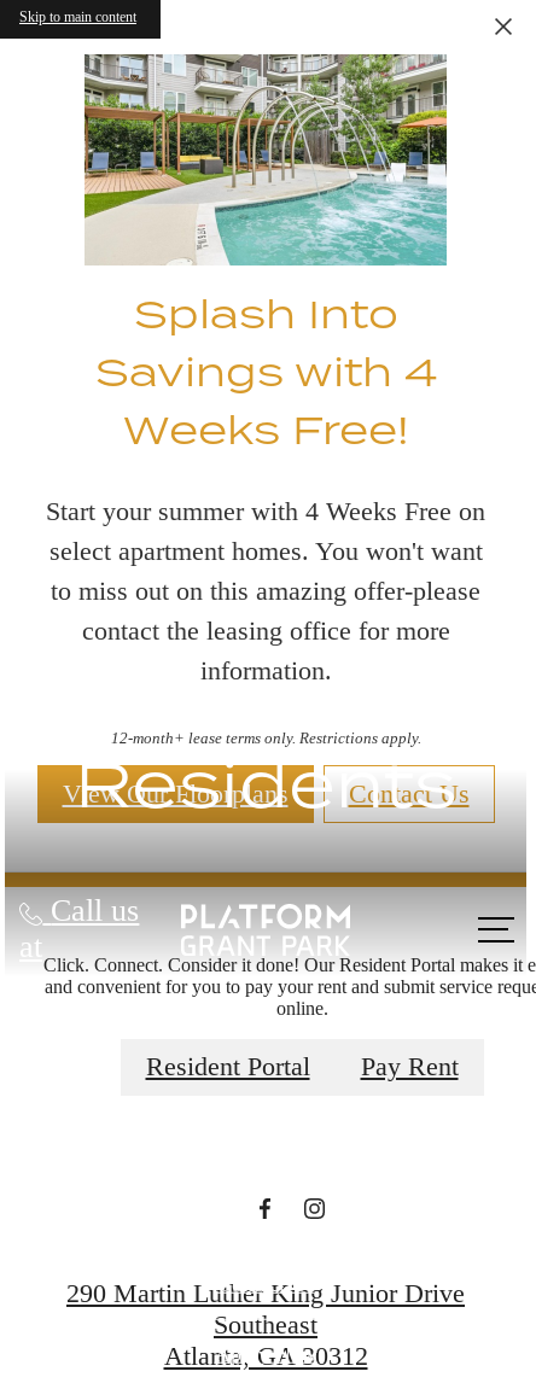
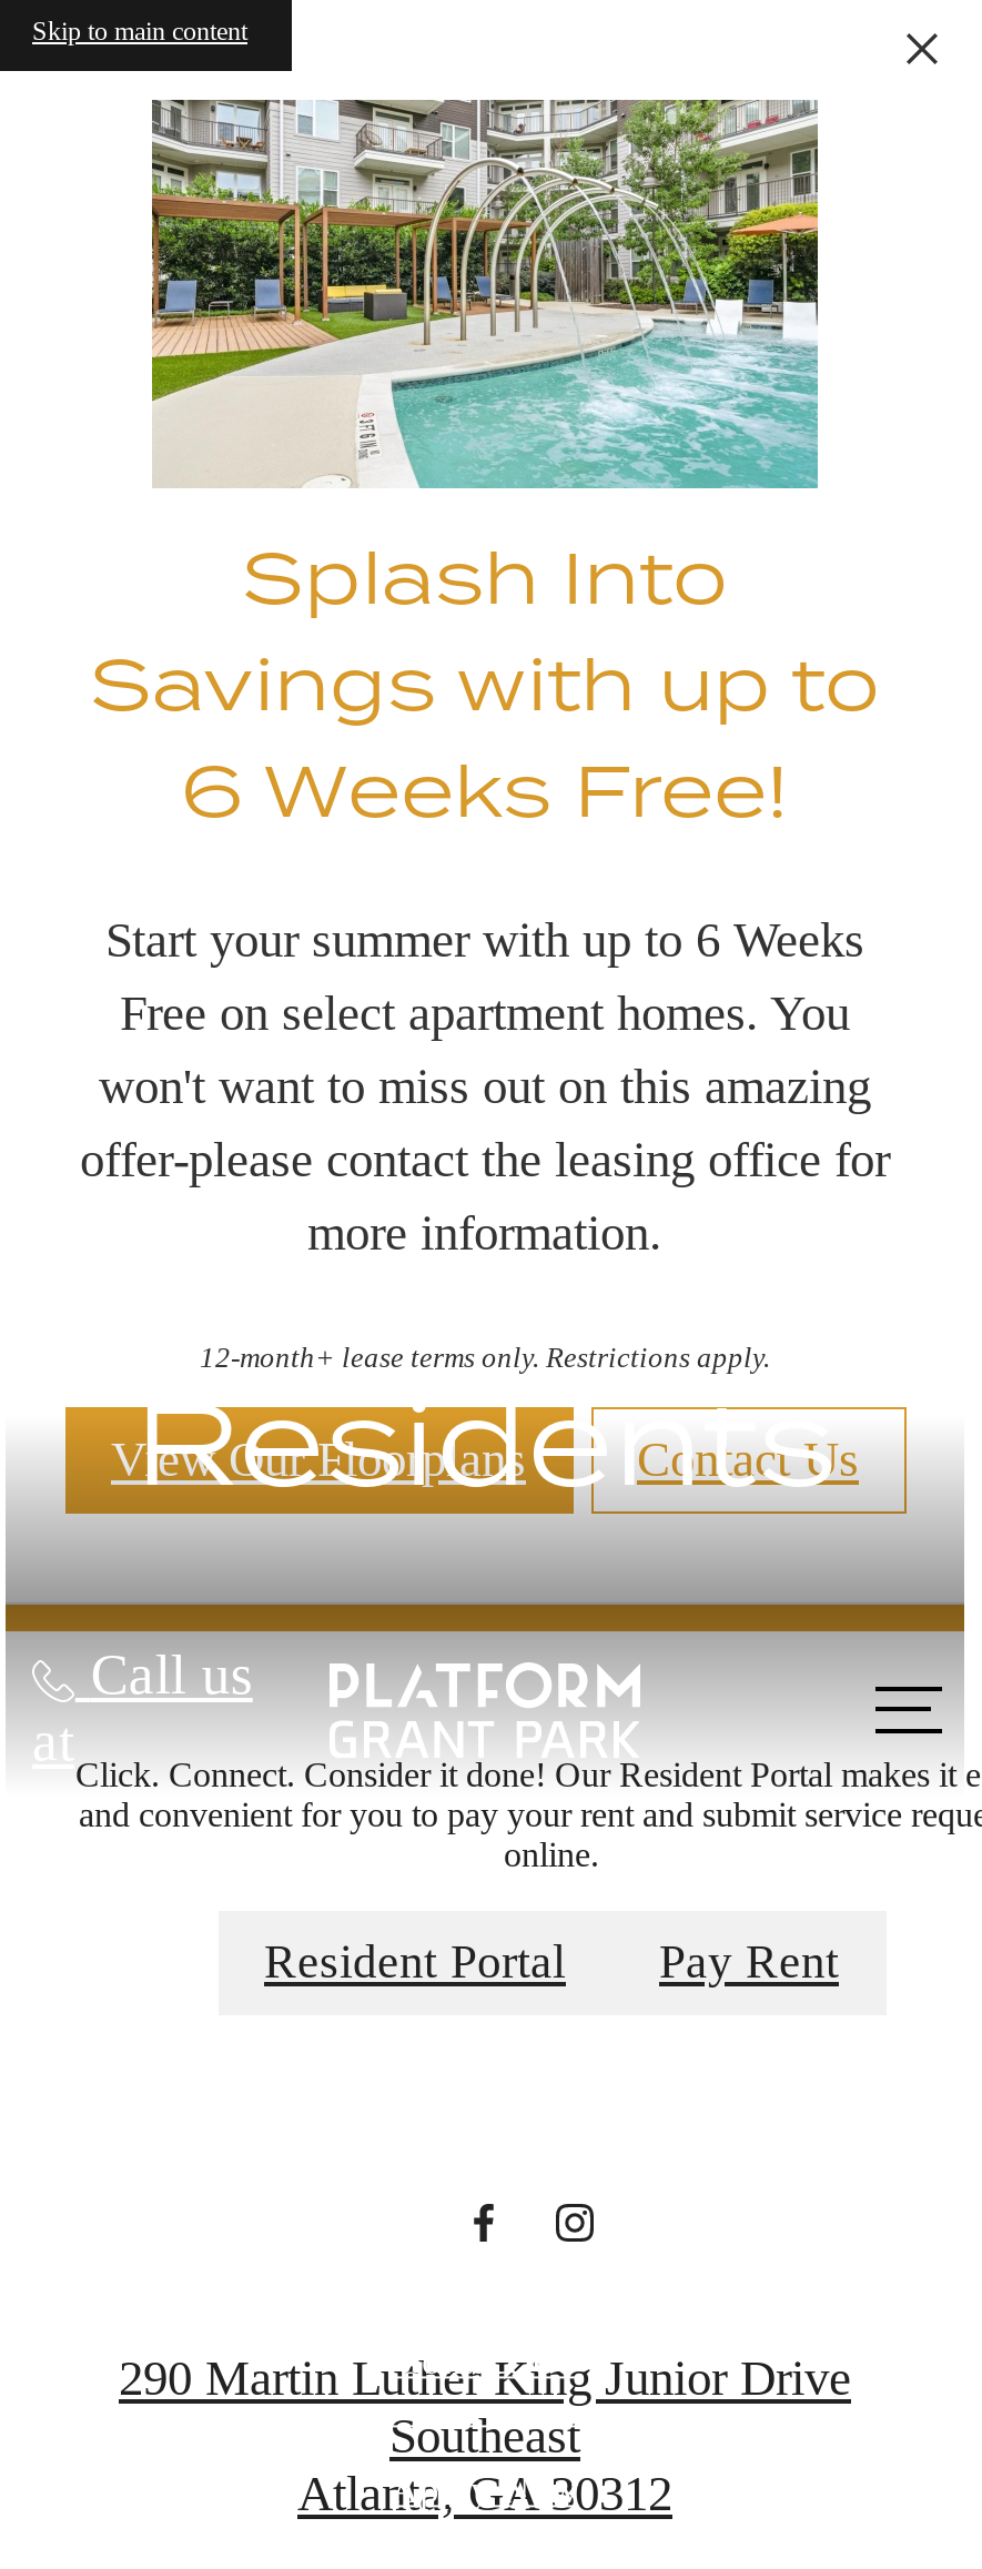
[95,344,436,456] Savings with 4 | Weeks Free! -> [90,632,880,838] Savings with up to | 6 Weeks Free!
[46,496,485,686] Start your summer with 4 Weeks Free on | select apartment homes. You won't want | to miss out on this amazing offer-please | contact the leasing office for more | information. -> [80,912,890,1261] Start your summer with up to 6 Weeks | Free on select apartment homes. You | won't want to miss out on this amazing | offer-please contact the leasing office for | more information.

